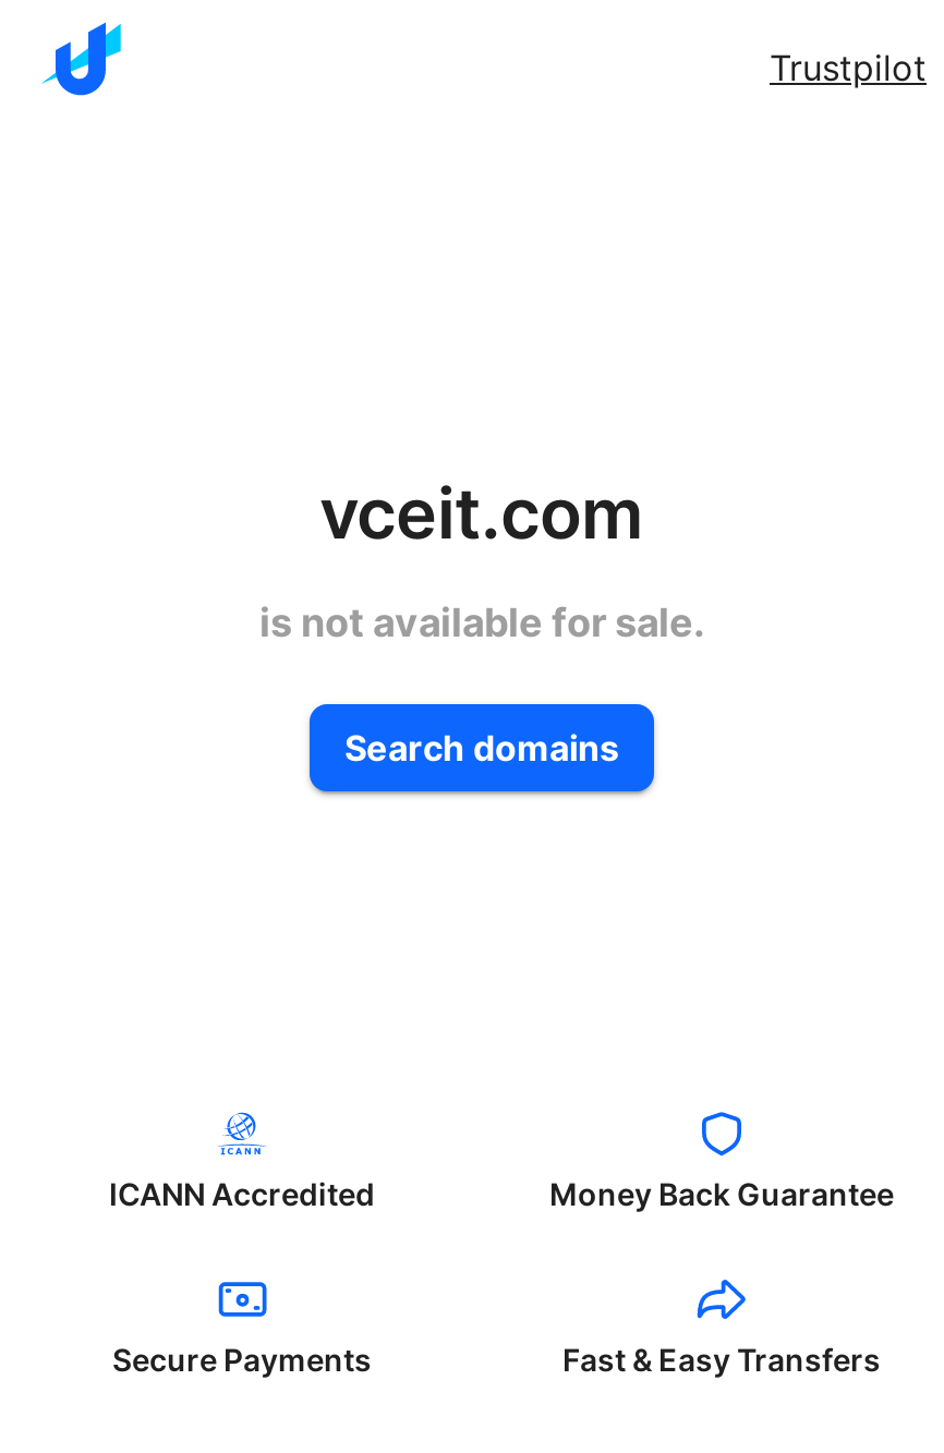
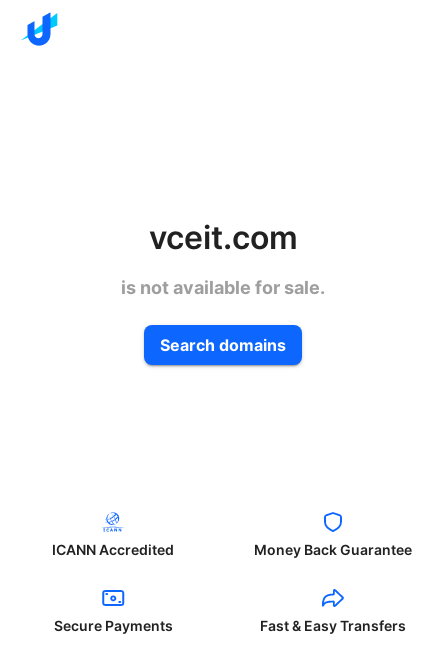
[770,46,927,89] Trustpilot -> none

